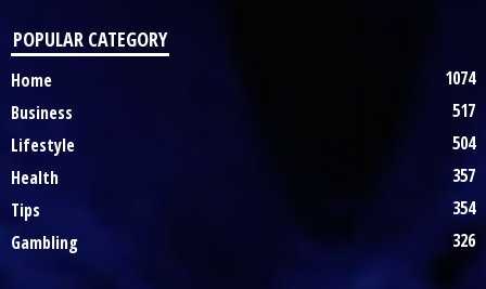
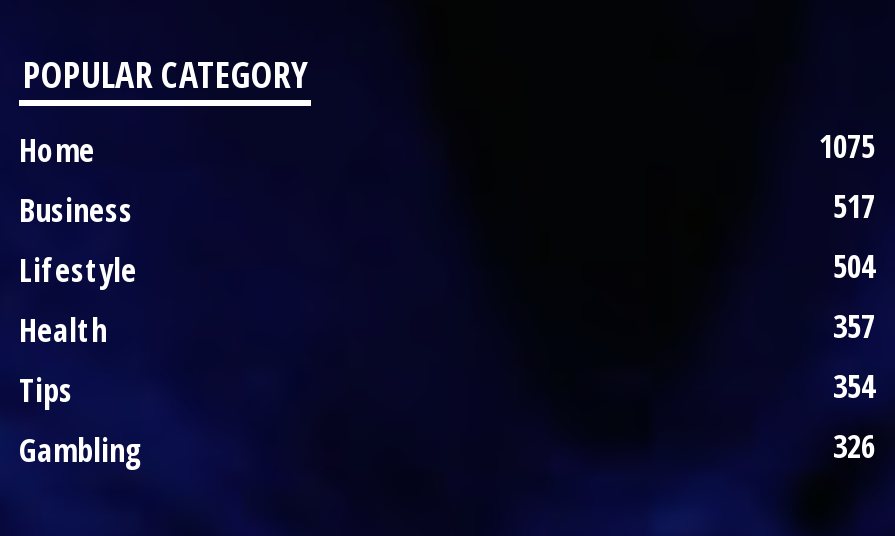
[445,66,475,90] 1074 -> [819,124,875,168] 1075

